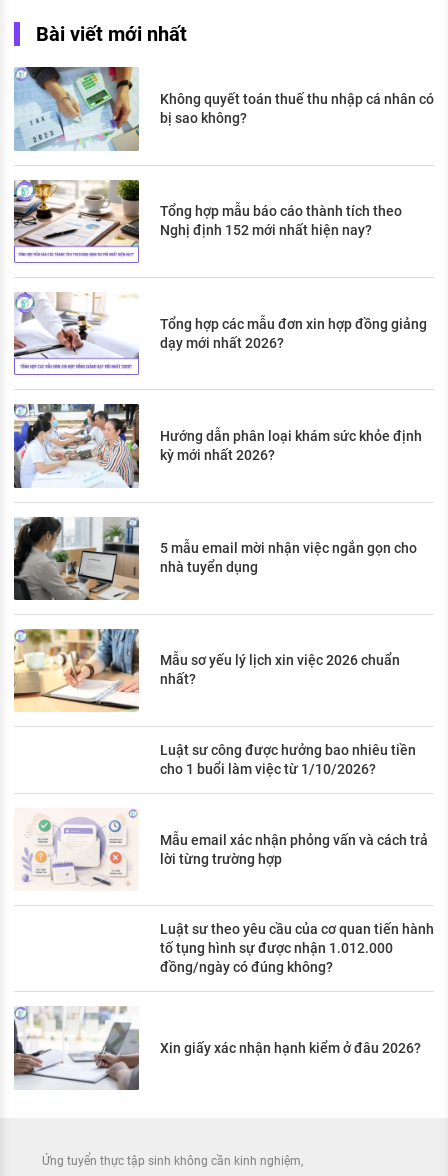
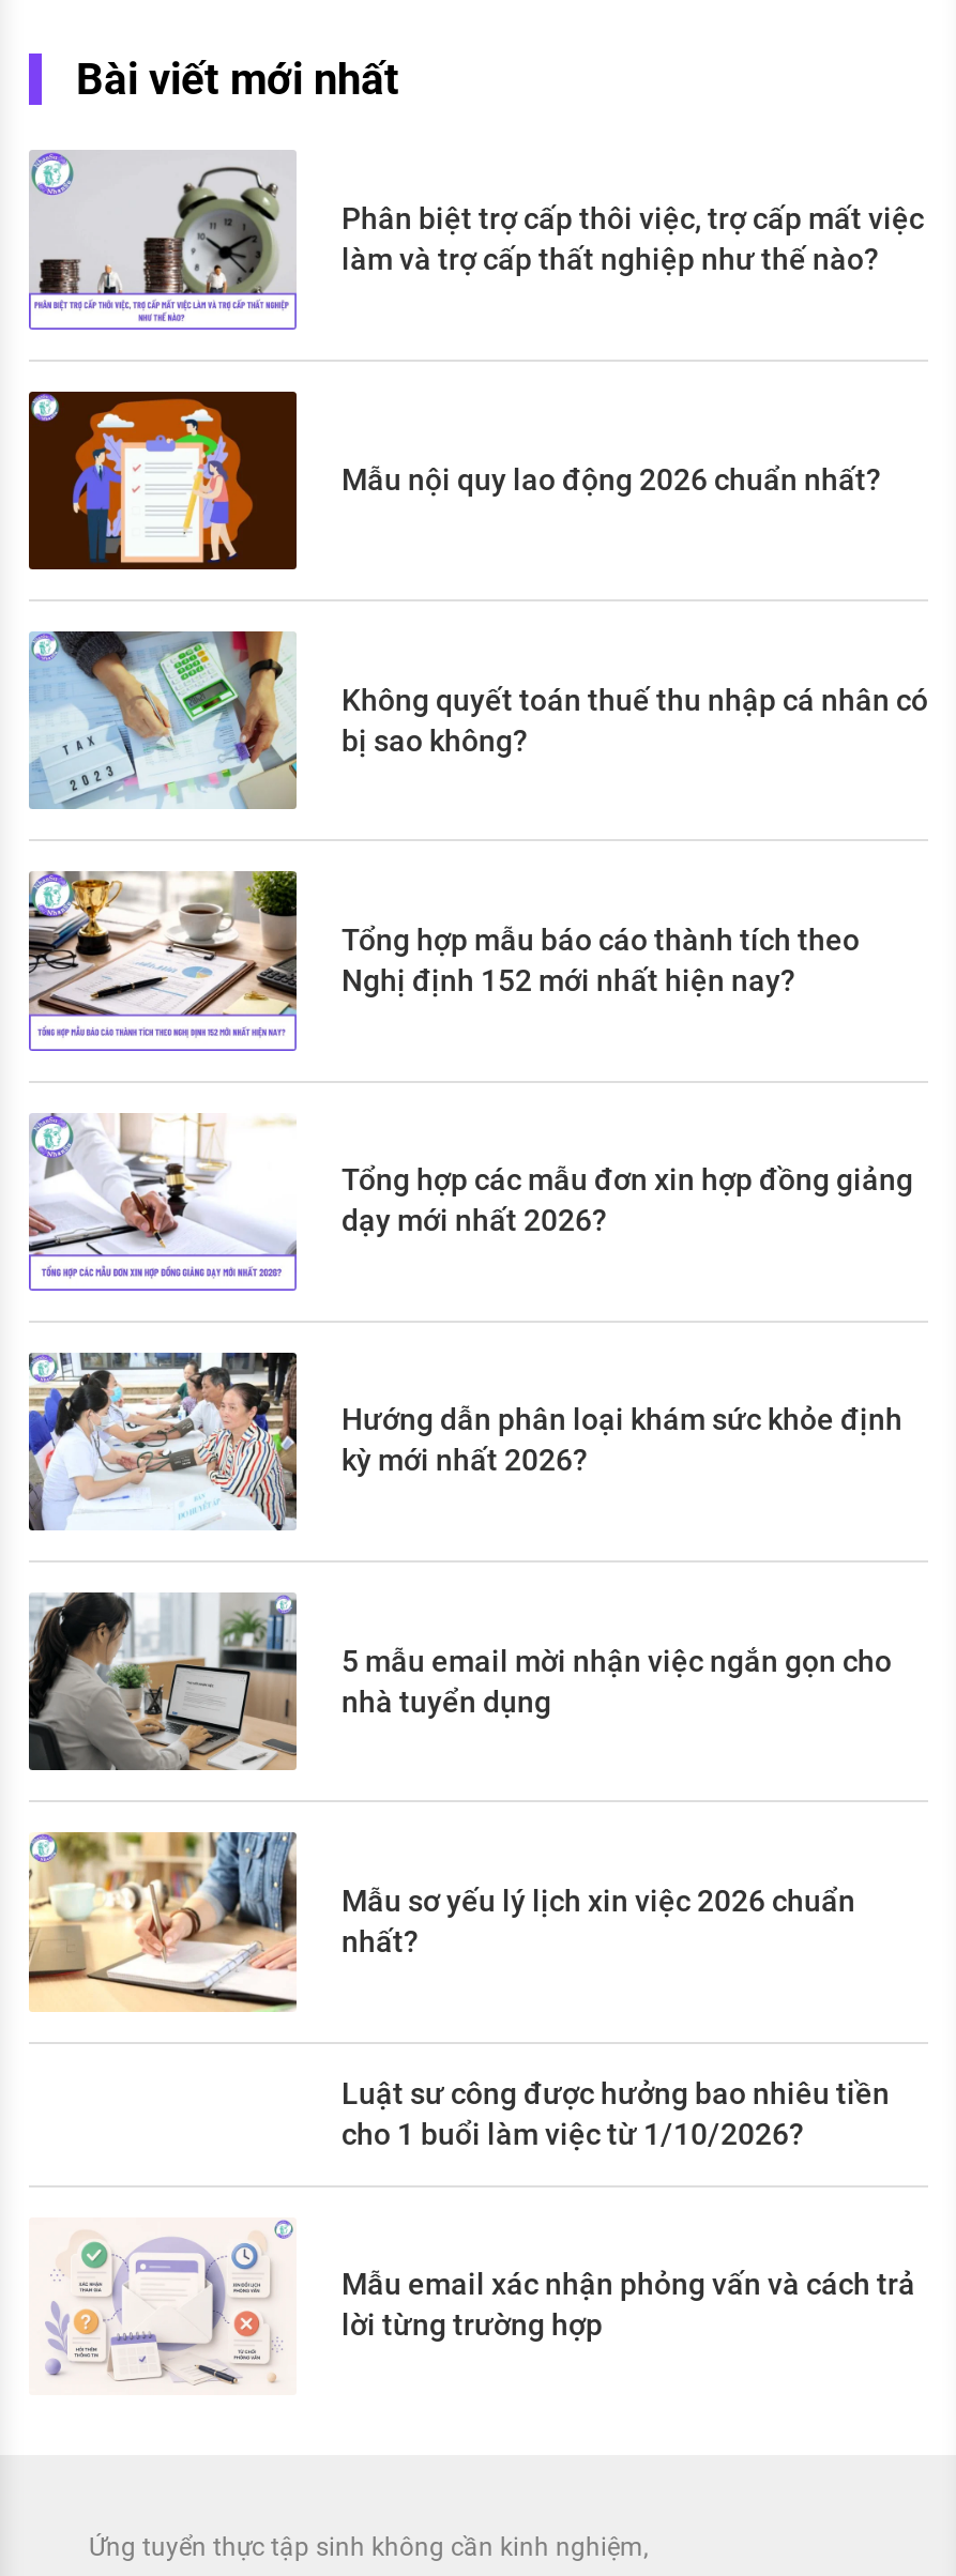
none -> [27,390,881,571] [image] | Mẫu nội quy lao động 2026 chuẩn nhất?
none -> [31,150,924,330] [image] | Phân biệt trợ cấp thôi việc, trợ cấp mất việc | làm và trợ cấp thất nghiệp như thế nào?
moved [13,65,434,867] -> [27,627,928,2343]: [image] | Không quyết toán thuế thu nhập cá nhân có | bị sao không? | ... | Mẫu email xác nhận phỏng vấn và cách trả | lời từng trường hợp
[160,921,434,975] Luật sư theo yêu cầu của cơ quan tiến hành | tố tụng hình sự được nhận 1.012.000 | đồng/ngày có đúng không? -> none
[13,1006,421,1091] [image] | Xin giấy xác nhận hạnh kiểm ở đâu 2026? -> none

